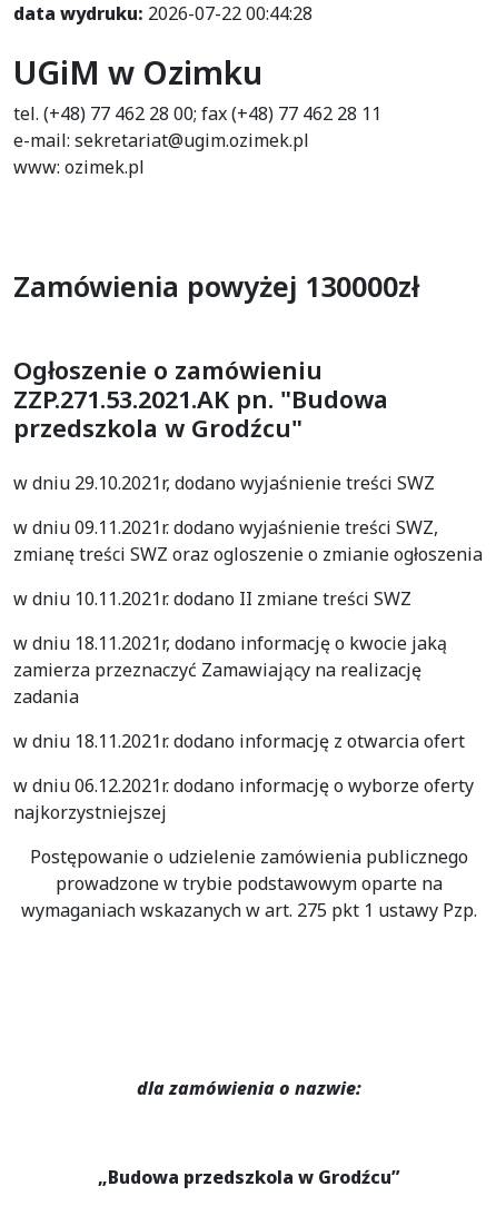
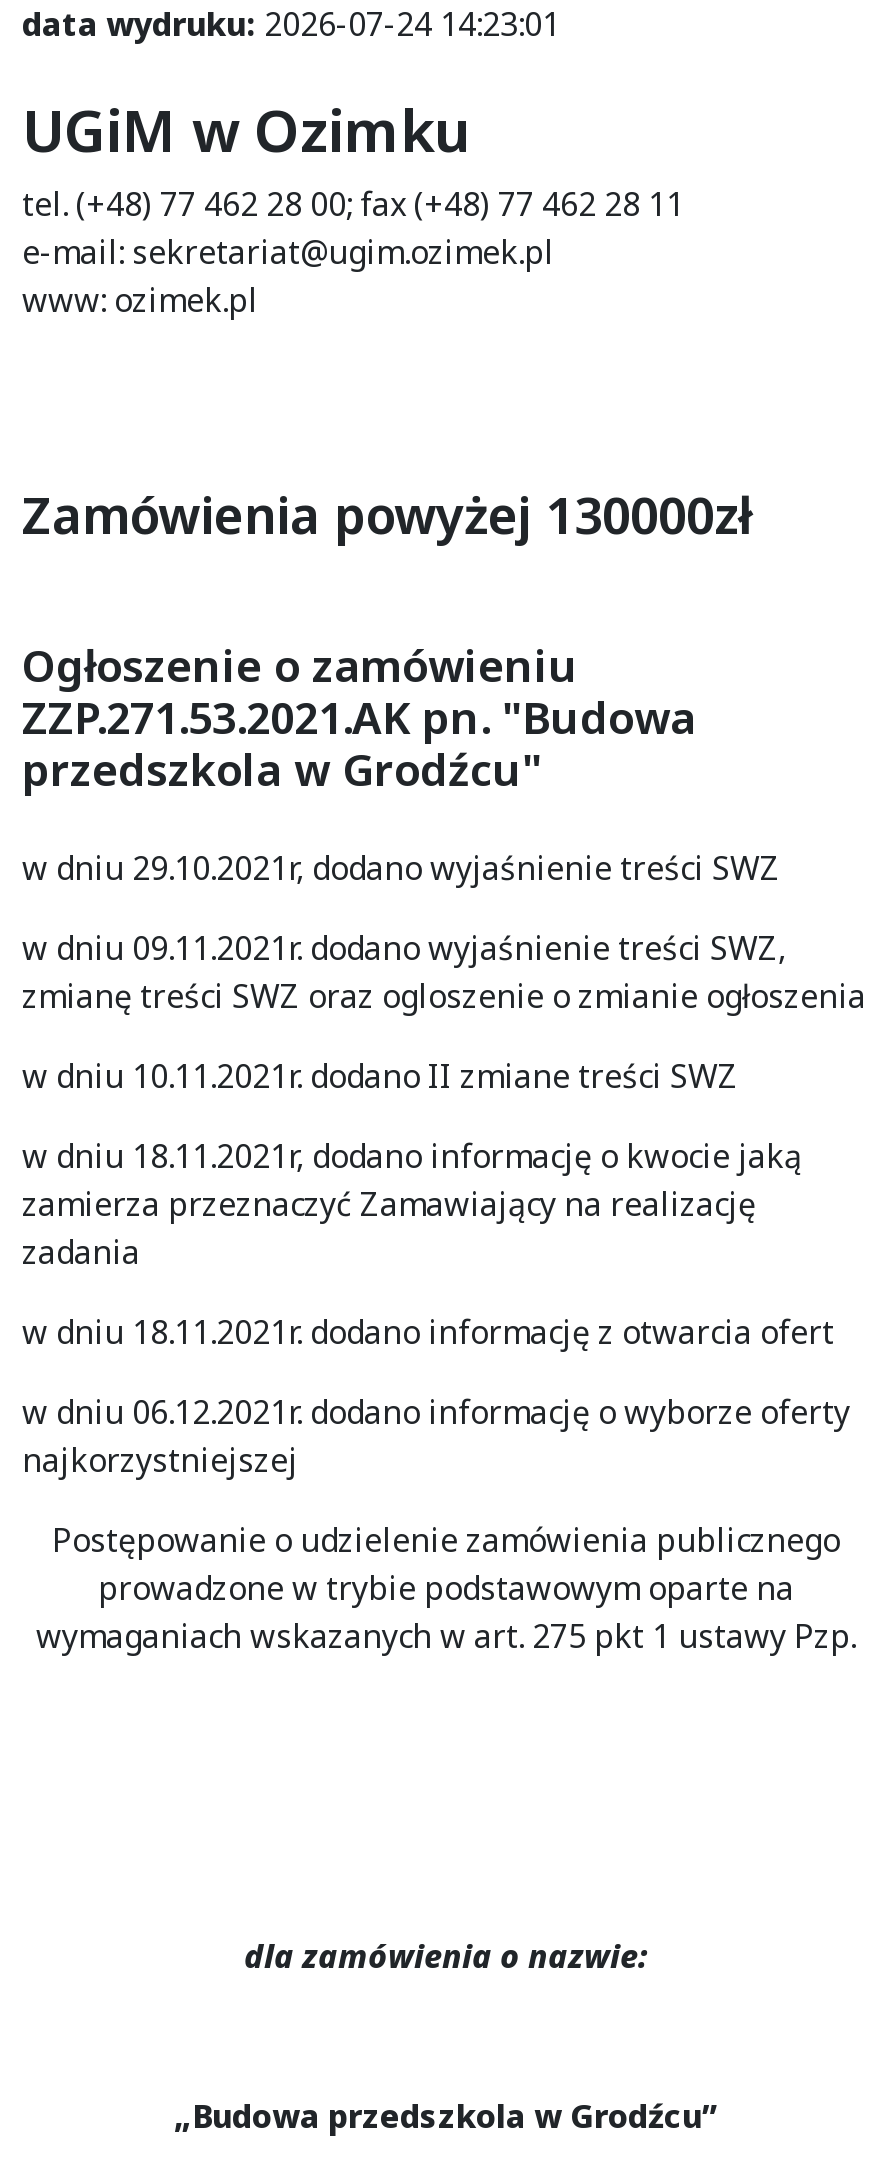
[13,1,313,26] data wydruku: 2026-07-22 00:44:28 -> [22,2,560,46] data wydruku: 2026-07-24 14:23:01

